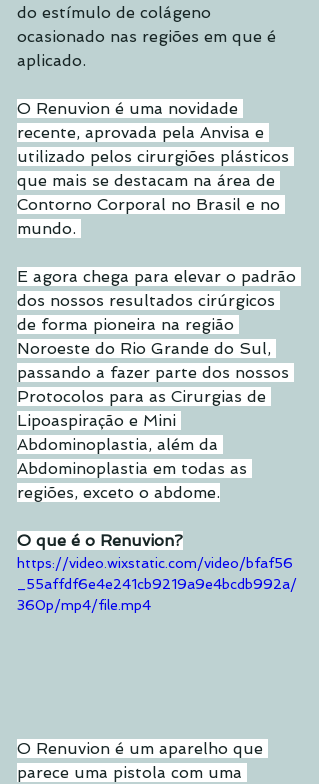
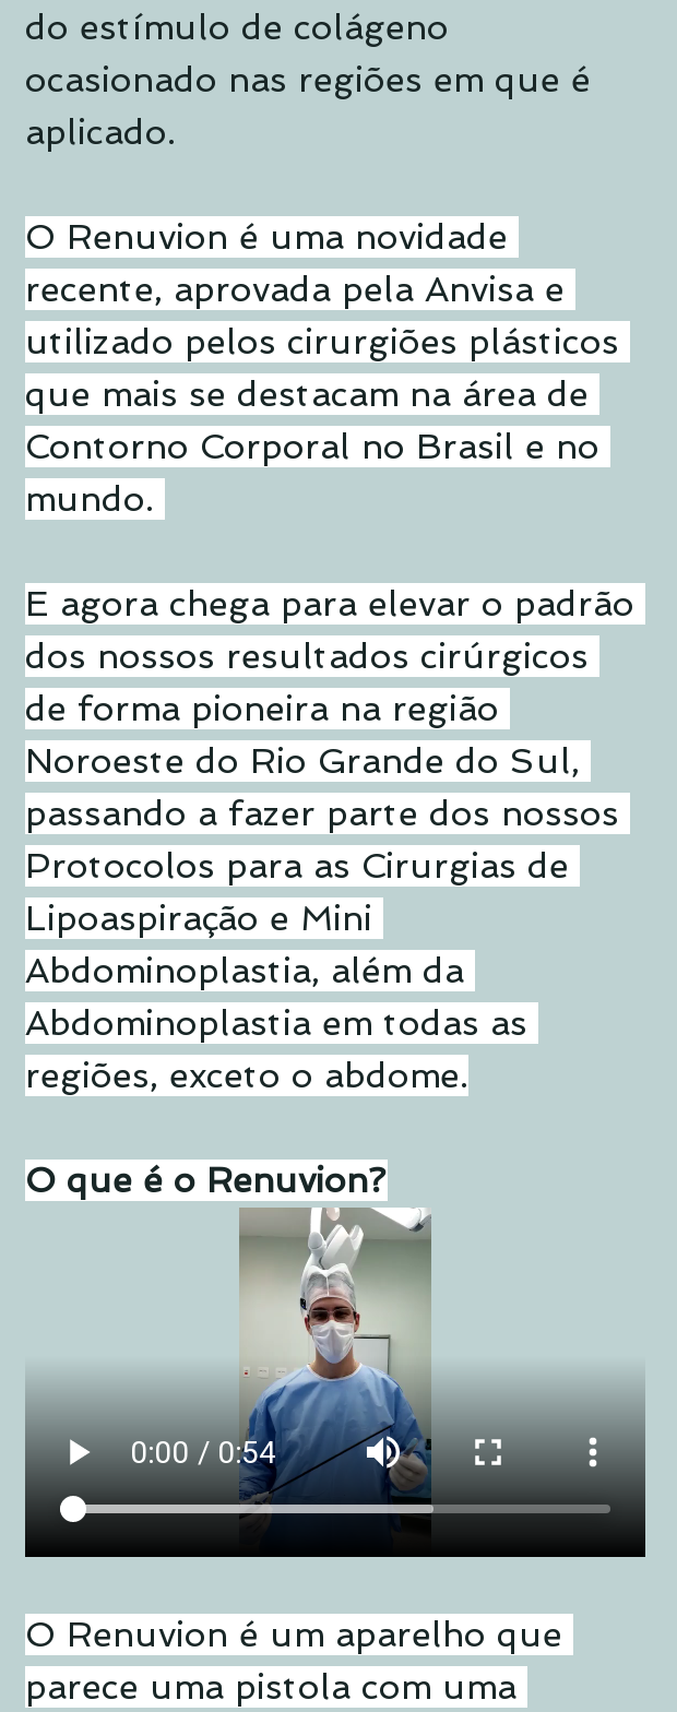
none -> [23,1308,648,1559] [image]
[17,555,297,613] https://video.wixstatic.com/video/bfaf56 | _55affdf6e4e241cb9219a9e4bcdb992a/ | 360p/mp4/file.mp4 -> none

